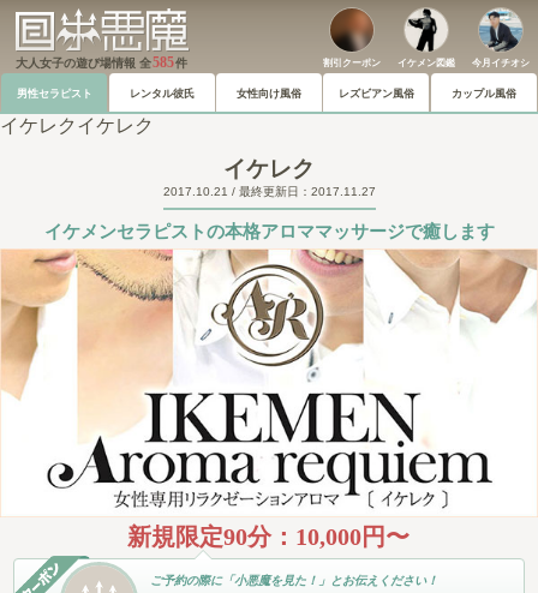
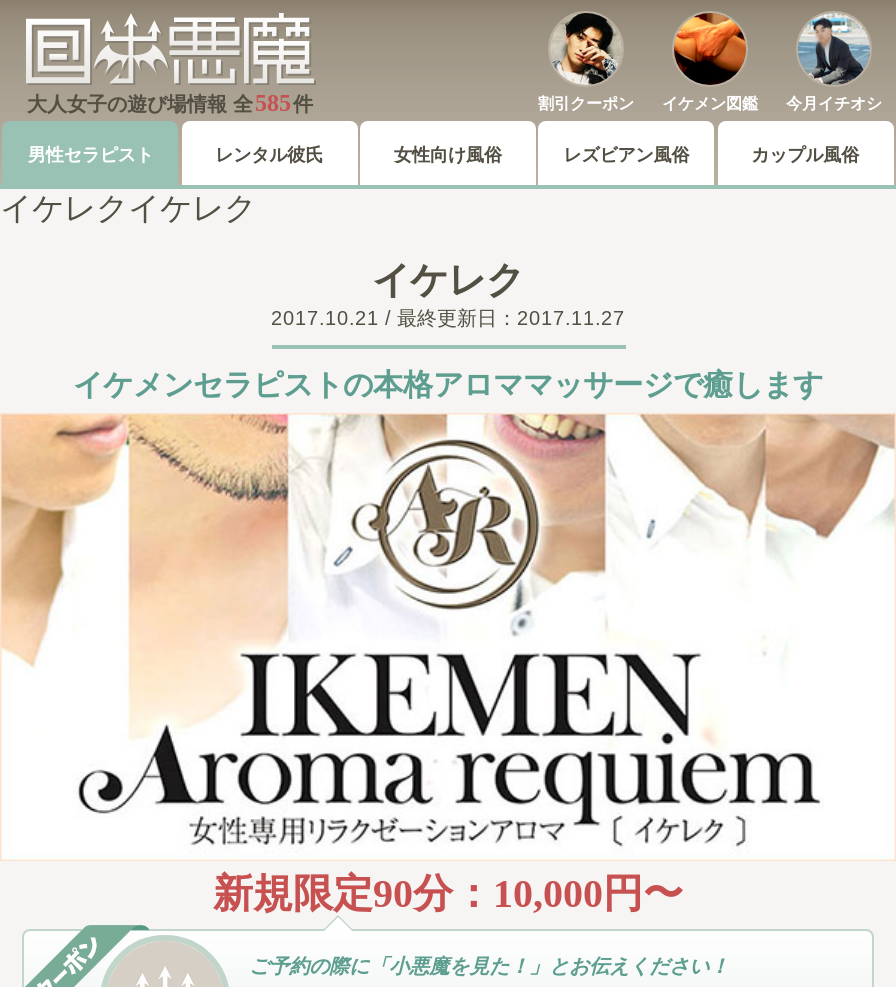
[329,8,373,53] [image] -> [550,13,622,87] [image]
[403,8,449,52] [image] -> [672,13,746,87] [image]

